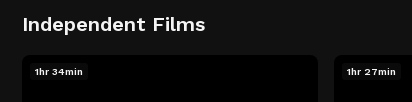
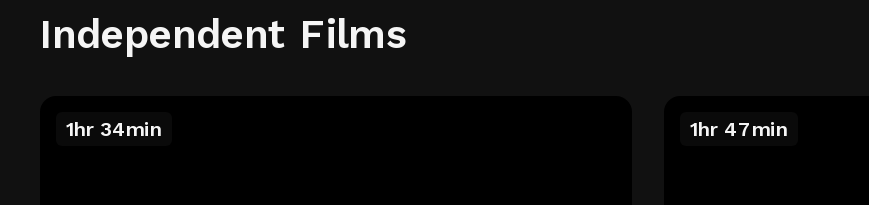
[347,65,396,76] 1hr 27min -> [690,117,788,139] 1hr 47min

